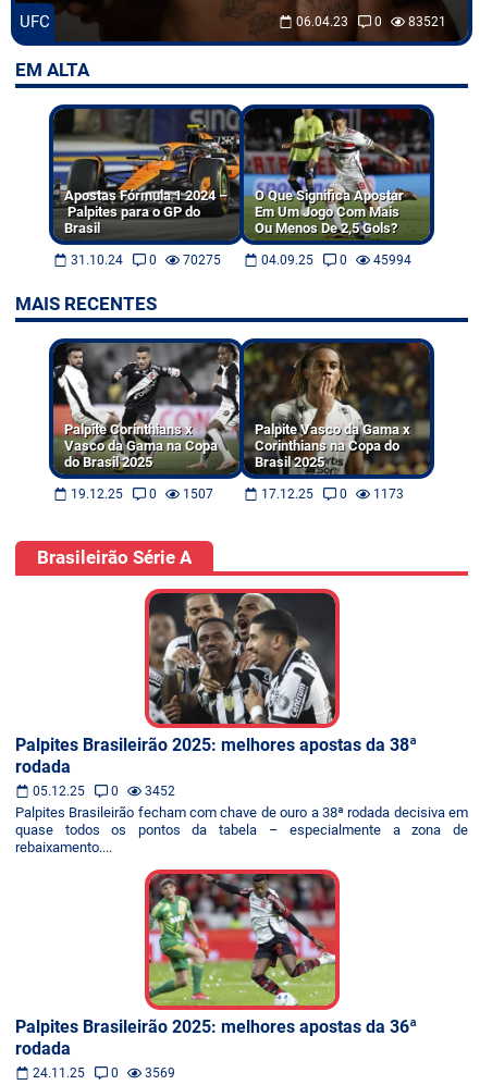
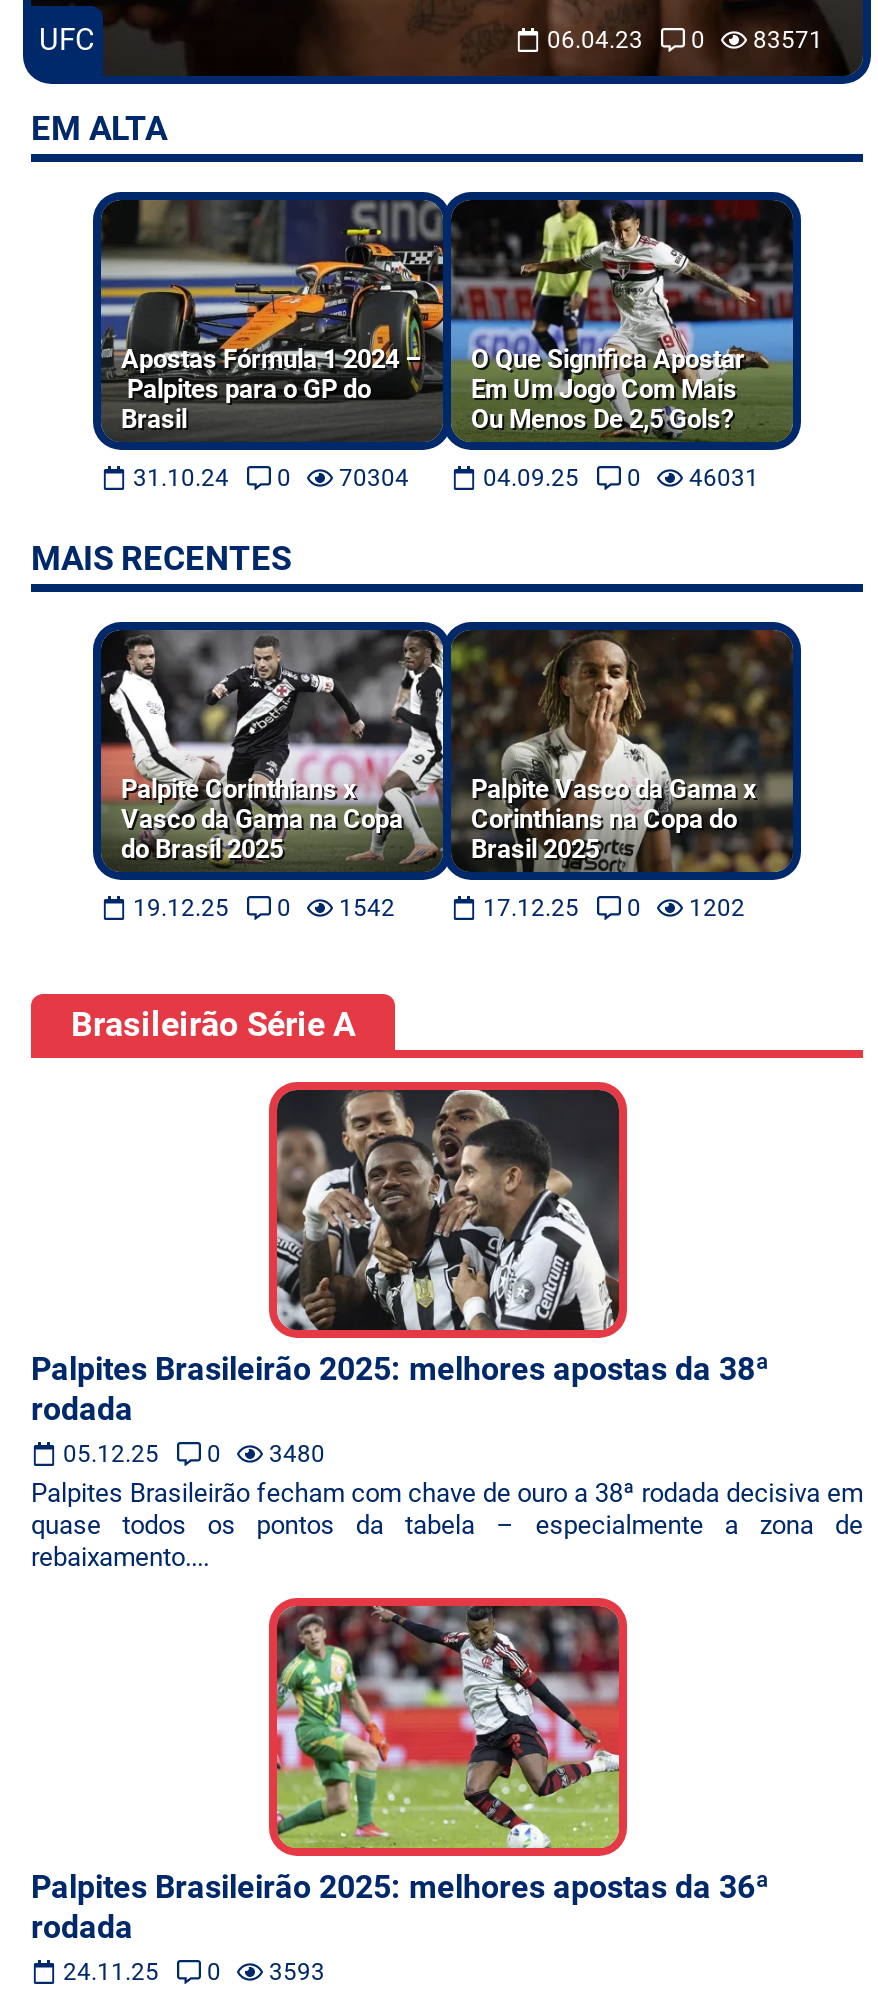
[296,14,446,29] 06.04.23 0 83521 -> [547,26,823,54] 06.04.23 0 83571
[71,252,221,268] 31.10.24 0 70275 -> [133,464,409,492] 31.10.24 0 70304
[261,252,411,268] 04.09.25 0 45994 -> [483,464,759,492] 04.09.25 0 46031
[71,486,213,501] 19.12.25 0 1507 -> [133,893,395,921] 19.12.25 0 1542
[261,486,404,501] 17.12.25 0 1173 -> [483,893,745,921] 17.12.25 0 1202
[33,784,175,799] 05.12.25 0 3452 -> [63,1441,325,1469] 05.12.25 0 3480
[33,1065,175,1081] 24.11.25 0 3569 -> [63,1958,325,1986] 24.11.25 0 3593

